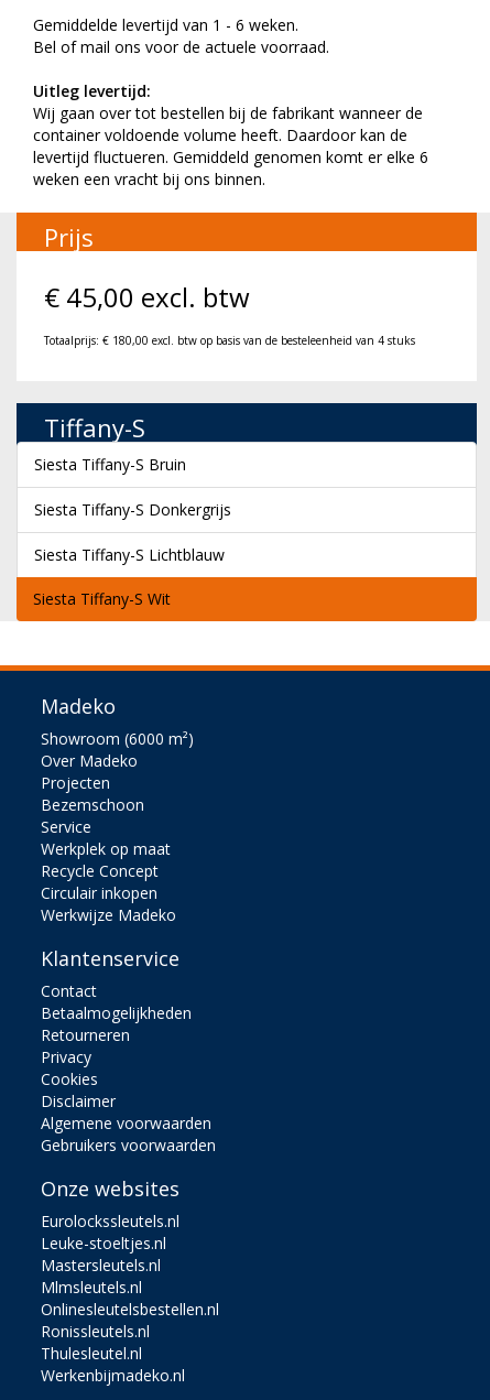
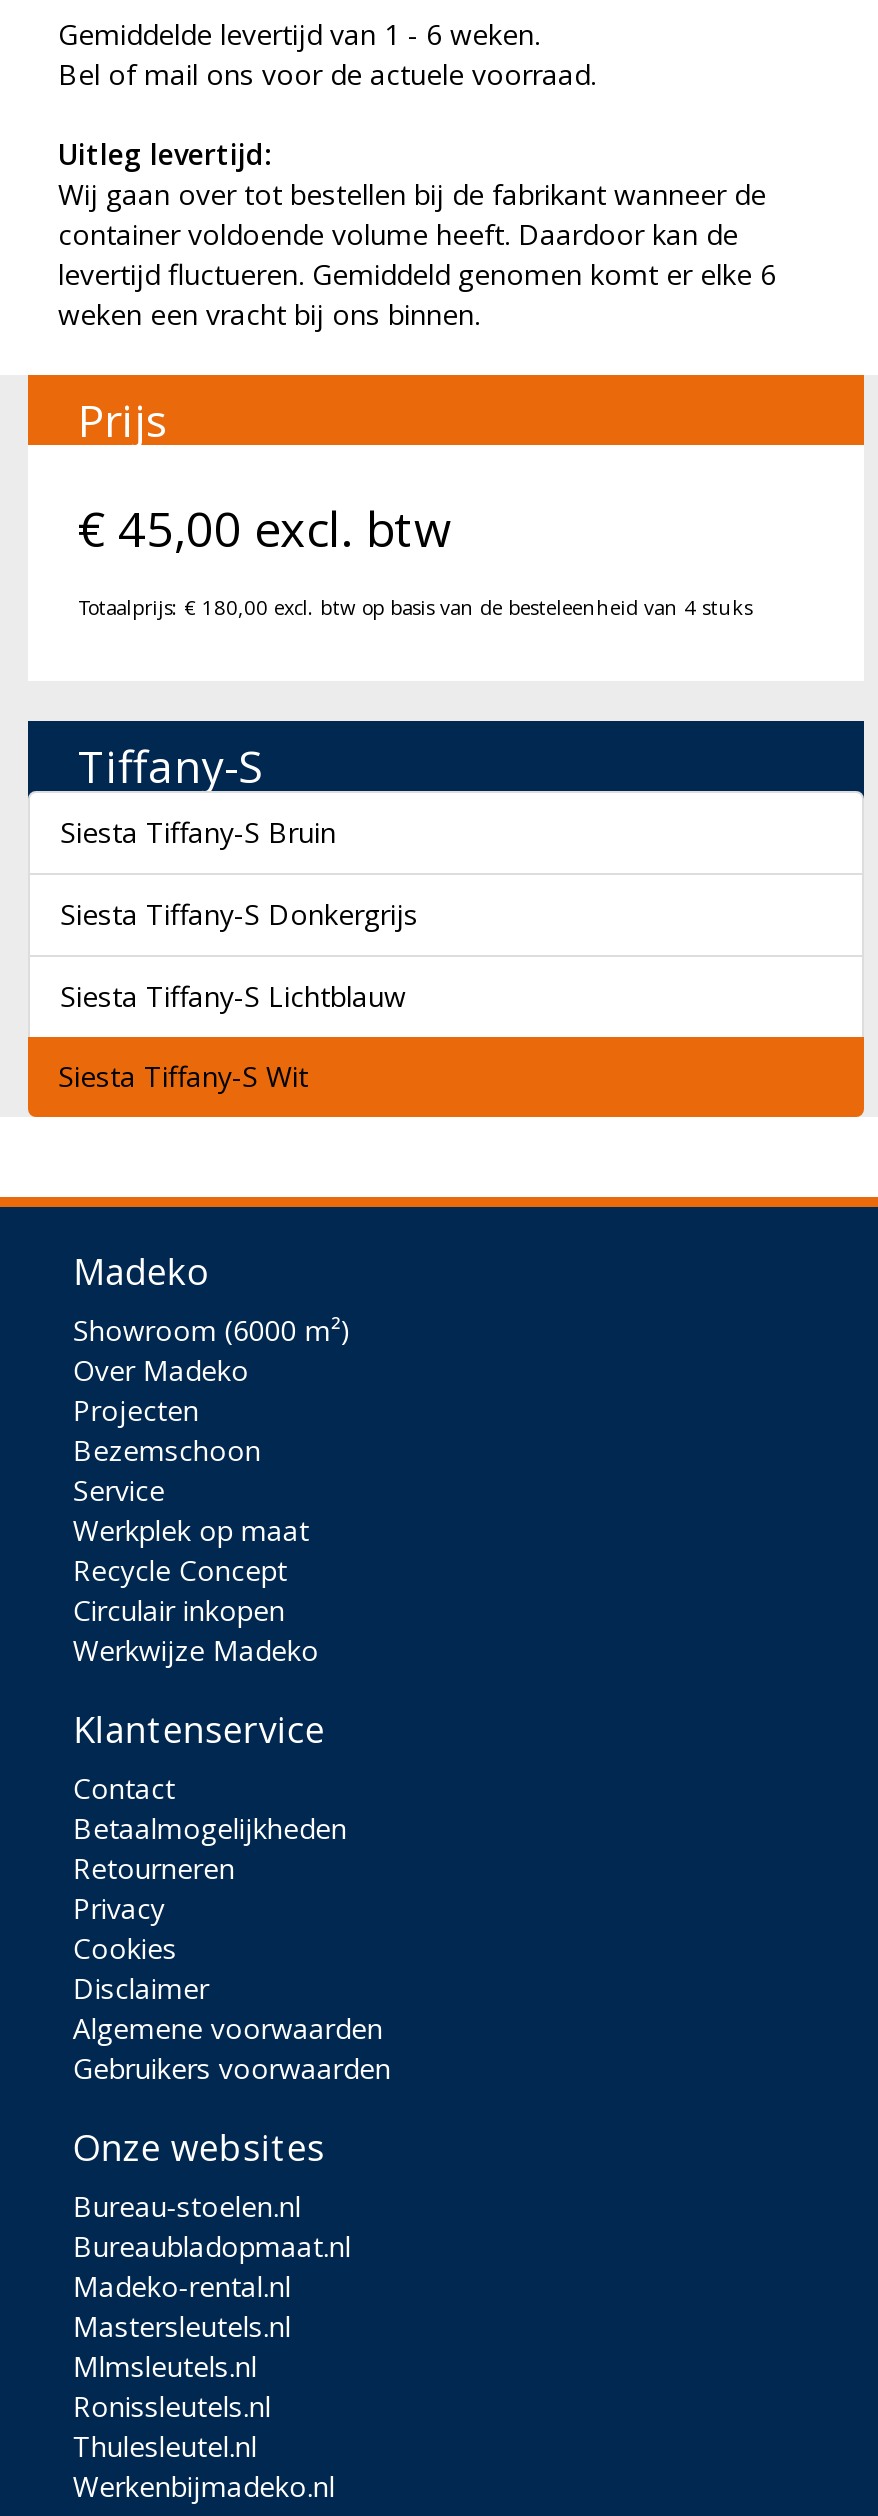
[41,1210,180,1253] Eurolockssleutels.nl | Leuke-stoeltjes.nl -> [73,2187,351,2305] Bureau-stoelen.nl | Bureaubladopmaat.nl | Madeko-rental.nl
moved [41,1254,161,1297] -> [73,2307,291,2385]: Mastersleutels.nl | Mlmsleutels.nl
[41,1299,220,1319] Onlinesleutelsbestellen.nl -> none

